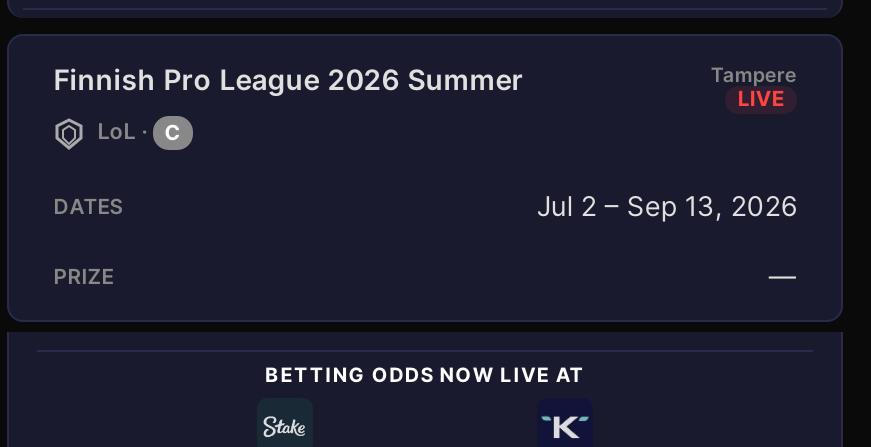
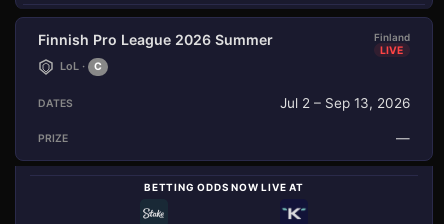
[711,61,797,85] Tampere -> [374,31,410,43] Finland

